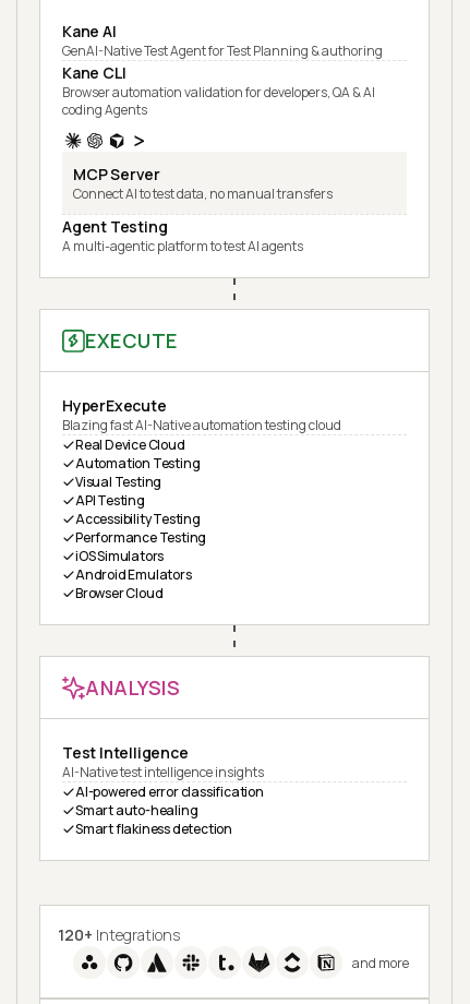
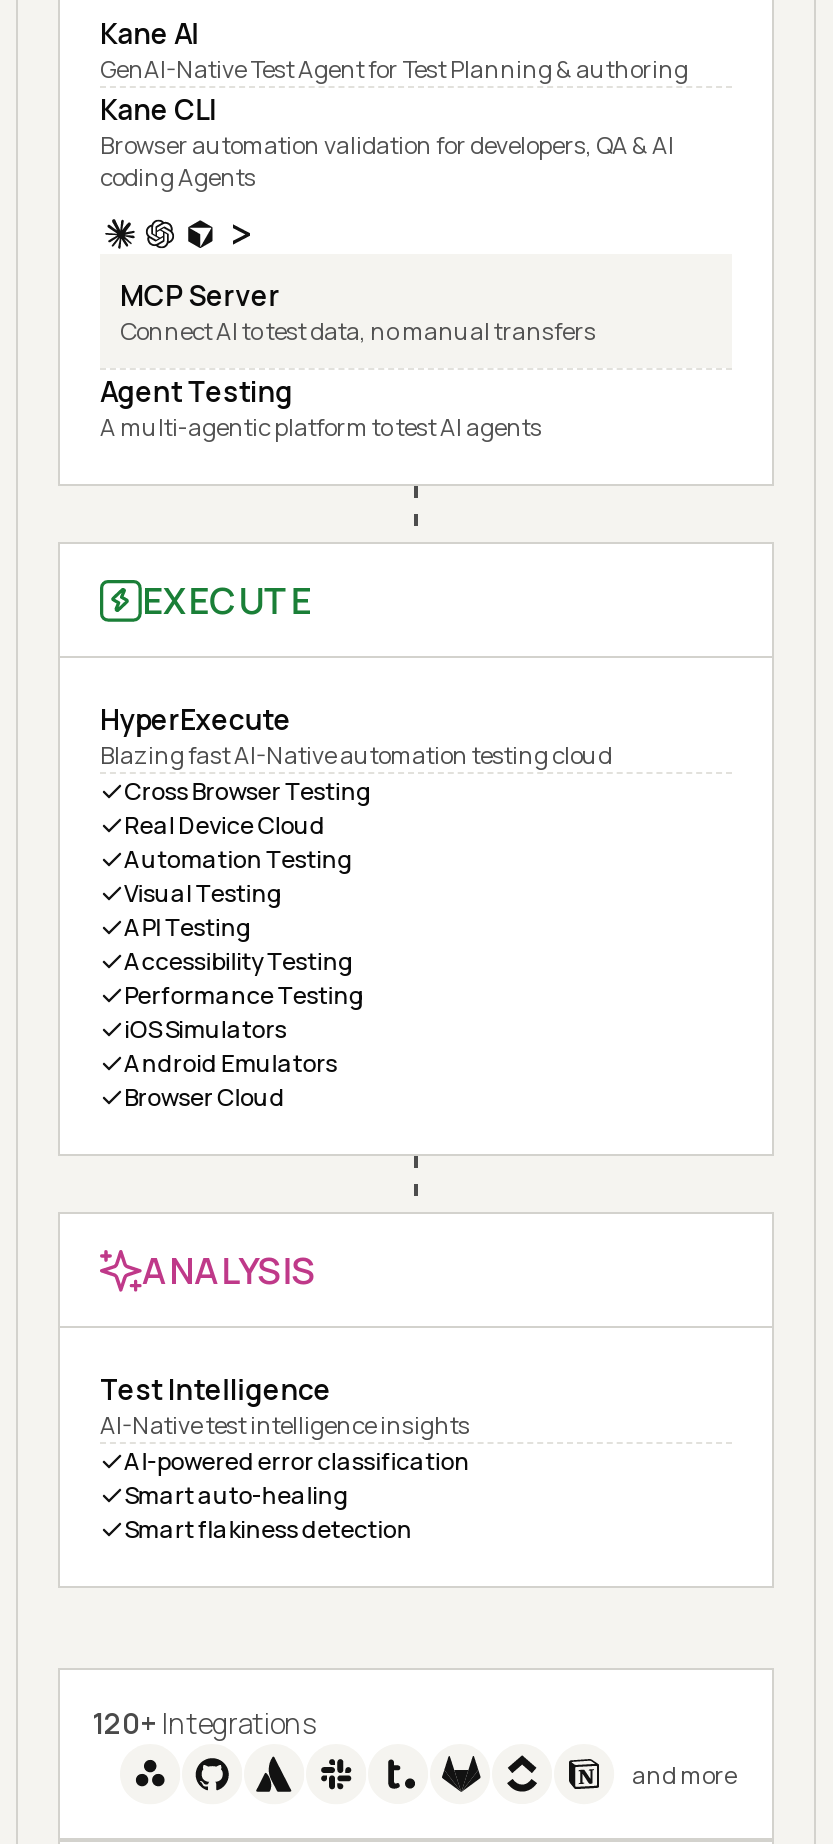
none -> [124,774,372,808] Cross Browser Testing

